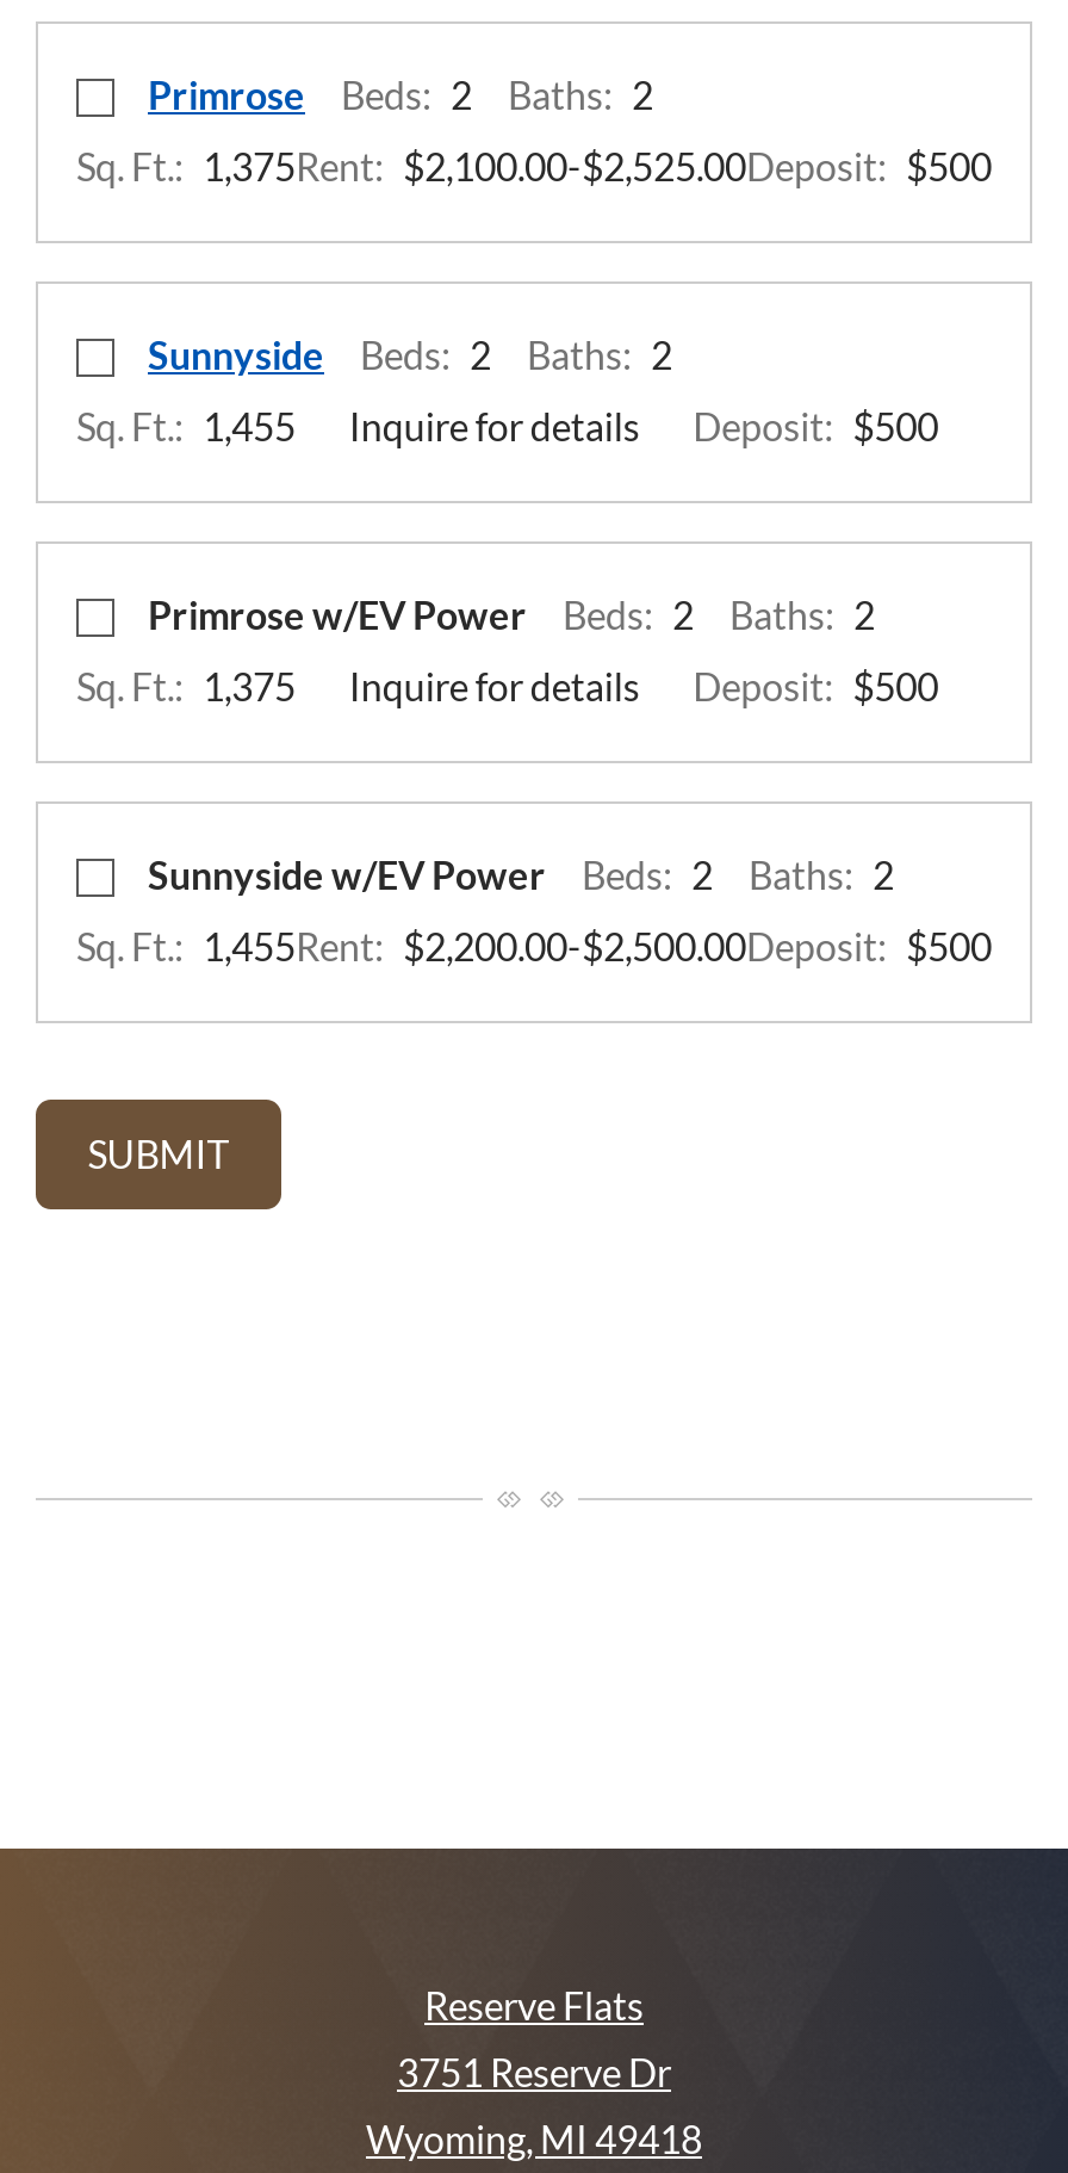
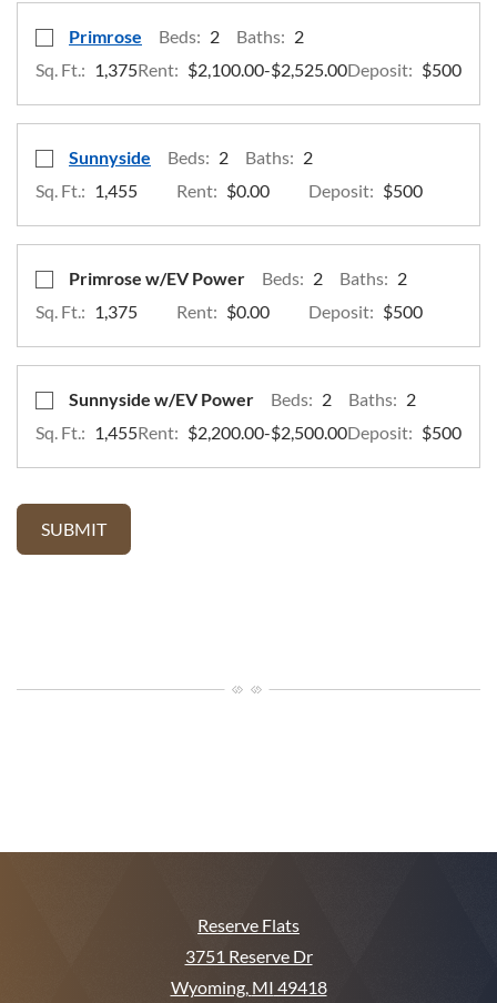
[349,404,640,449] Inquire for details -> [176,180,270,201] Rent: $0.00
[349,664,640,709] Inquire for details -> [176,301,270,322] Rent: $0.00

